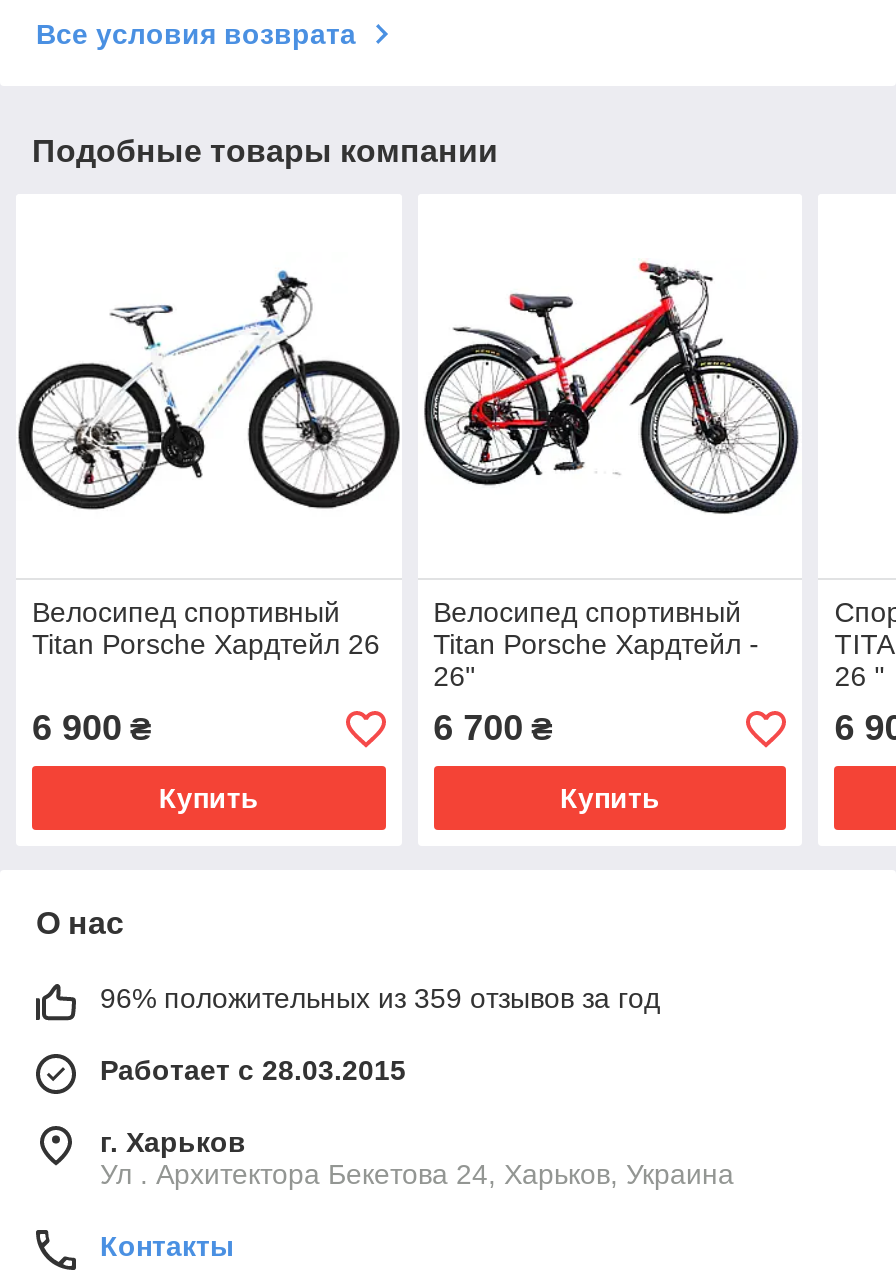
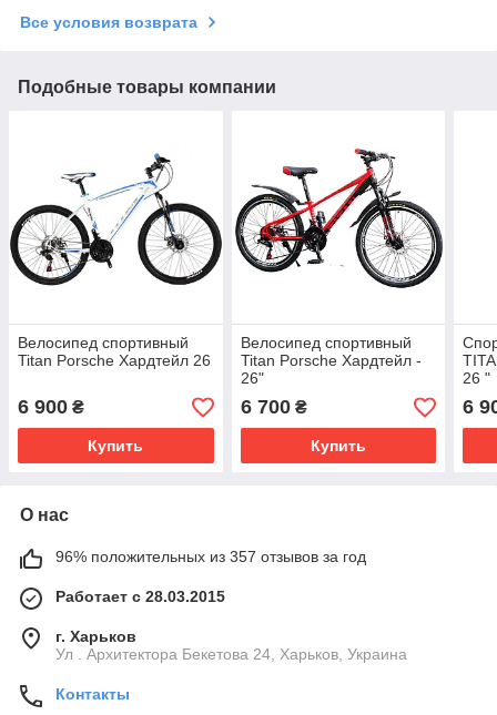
[100,983,660,1015] 96% положительных из 359 отзывов за год -> [55,548,366,566] 96% положительных из 357 отзывов за год

